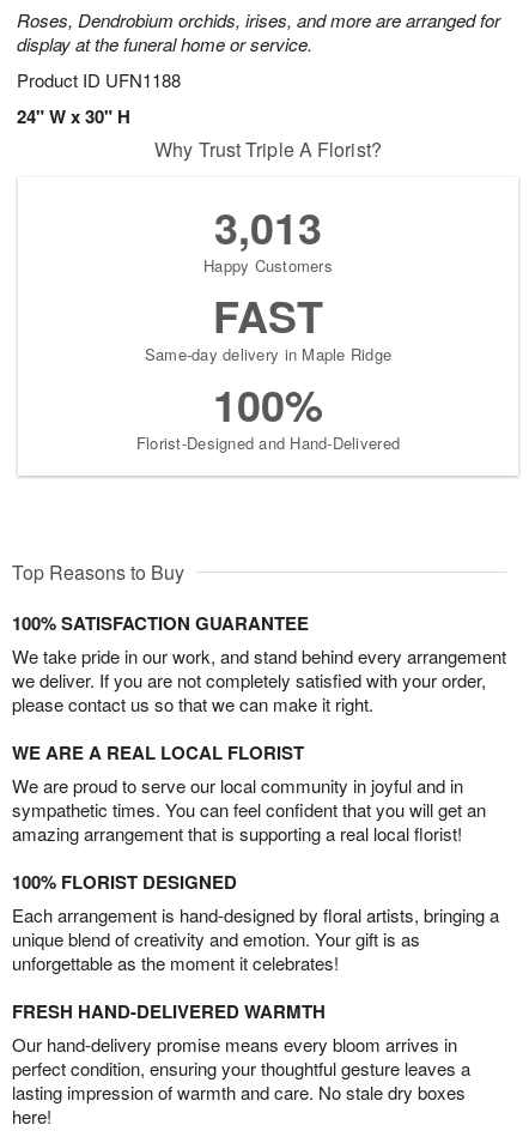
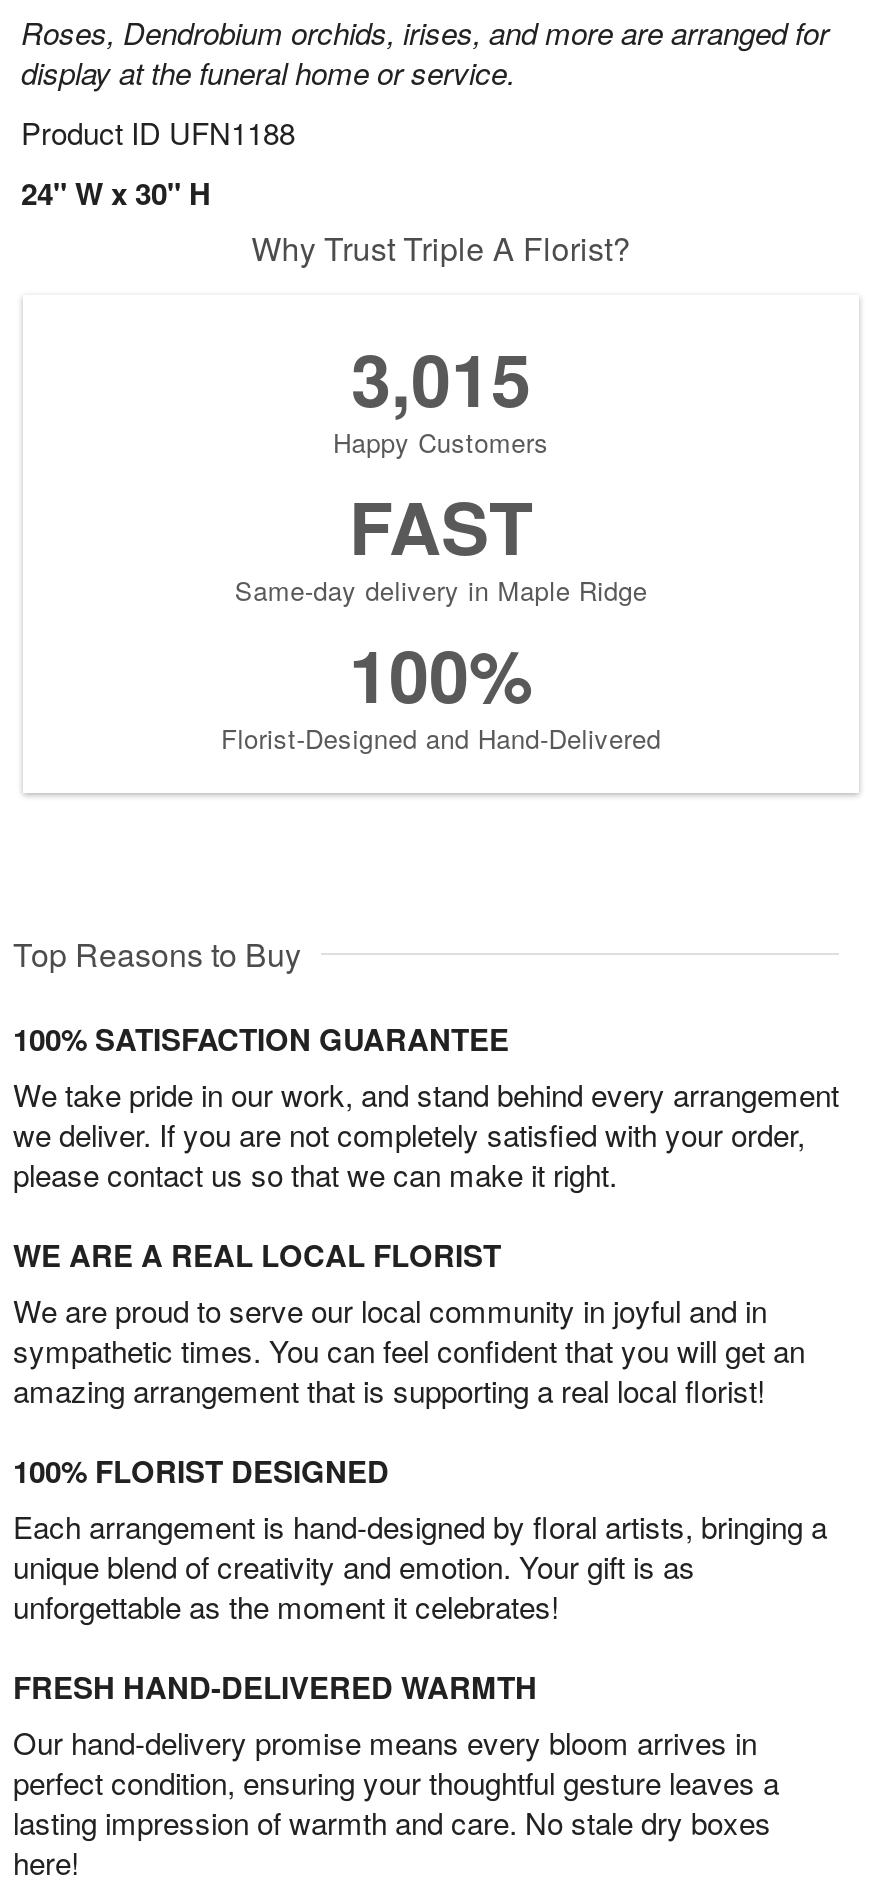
[214,196,322,258] 3,013 -> [351,326,531,430] 3,015

